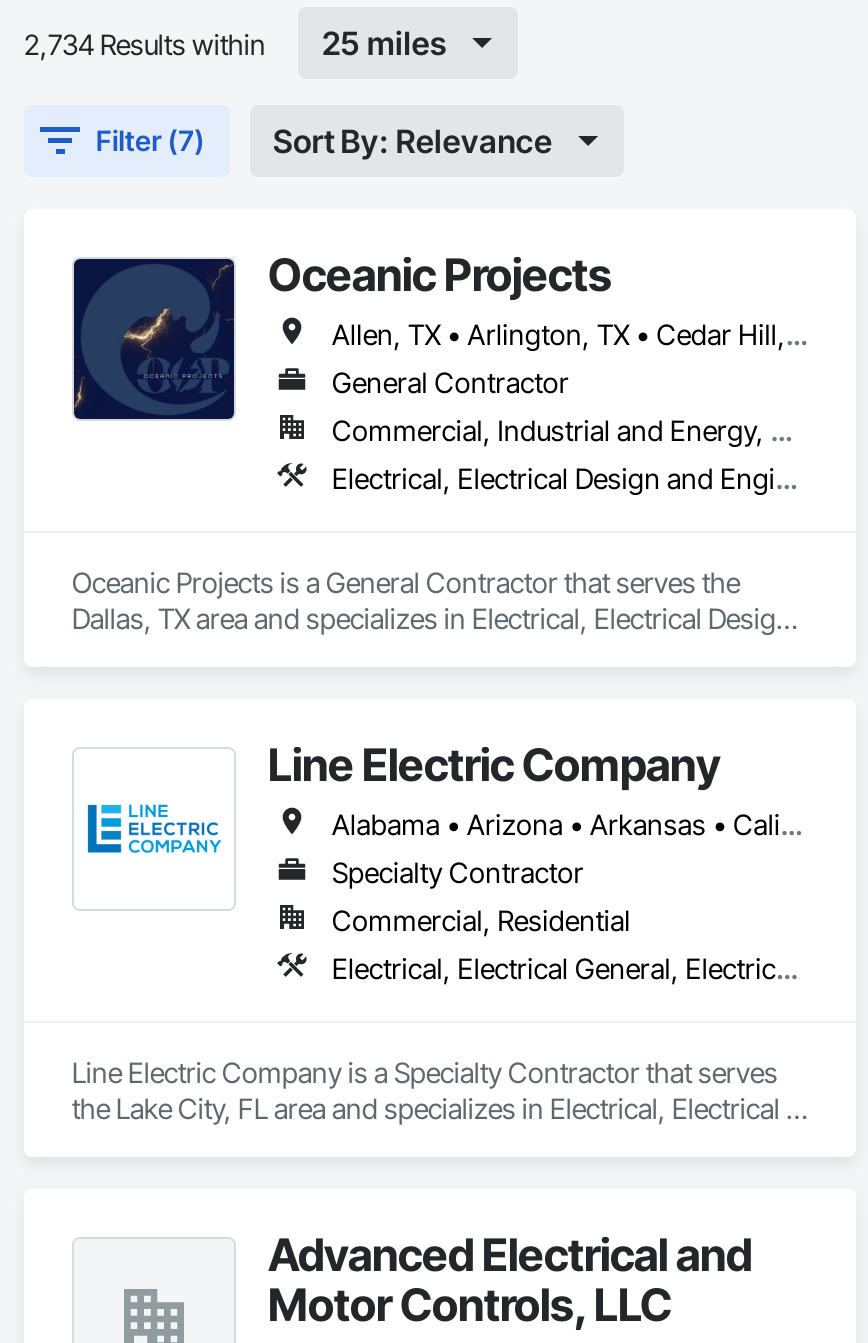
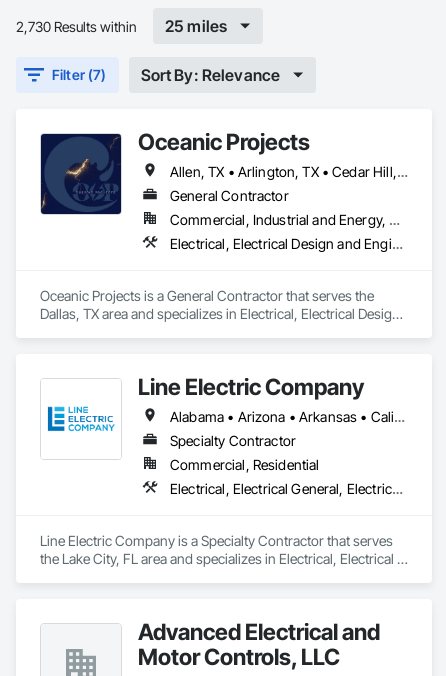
[24,26,266,60] 2,734 Results within -> [16,17,137,34] 2,730 Results within

